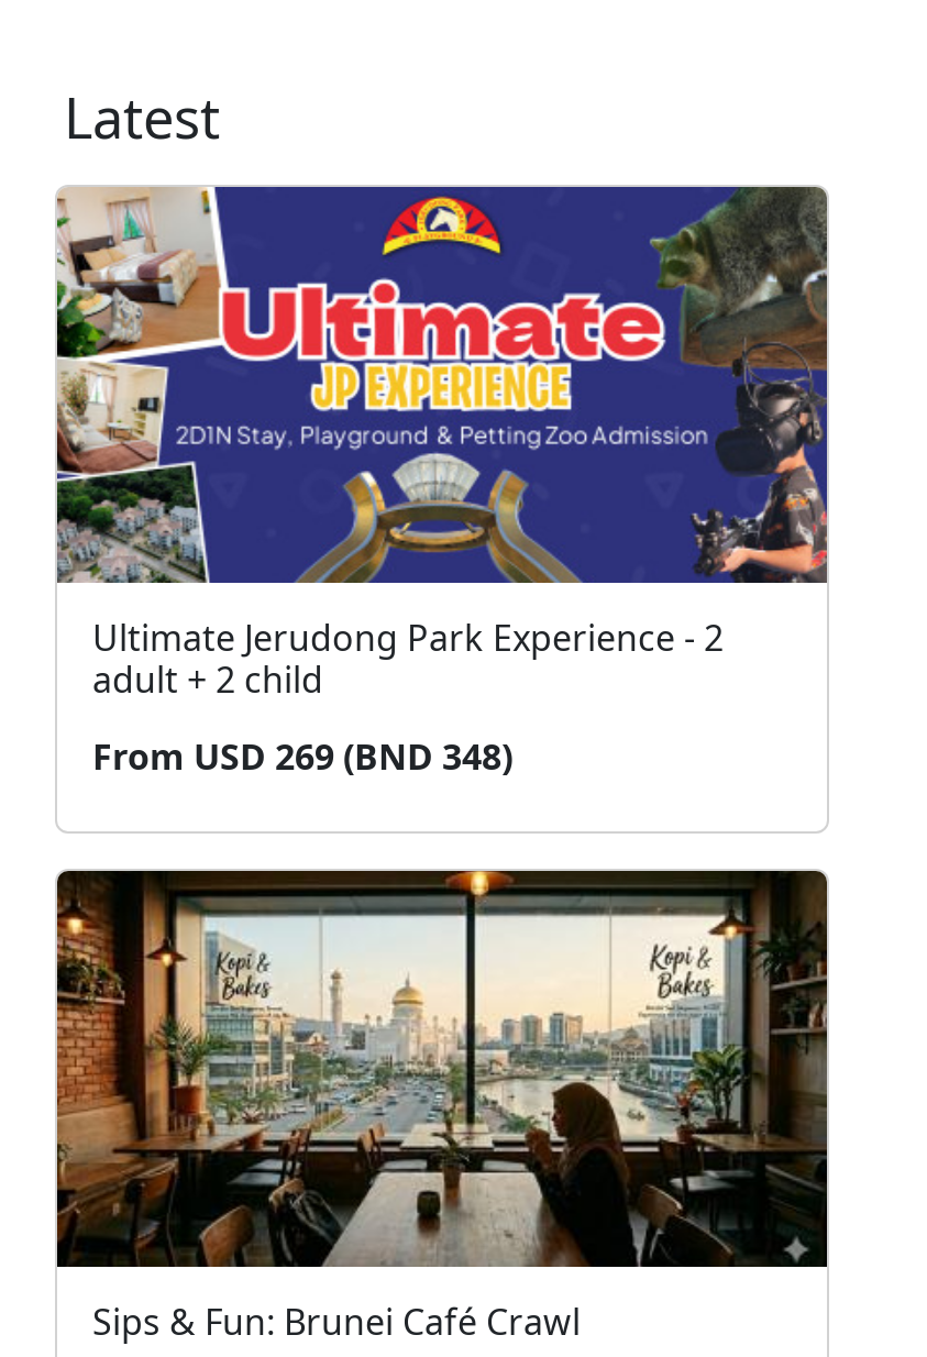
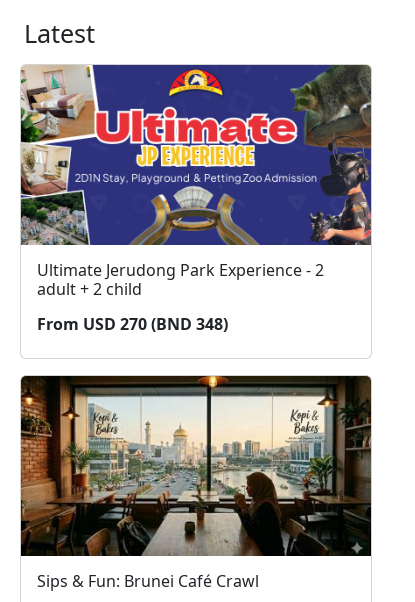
[92,733,512,782] From USD 269 (BND 348) -> [37,313,228,335] From USD 270 (BND 348)

